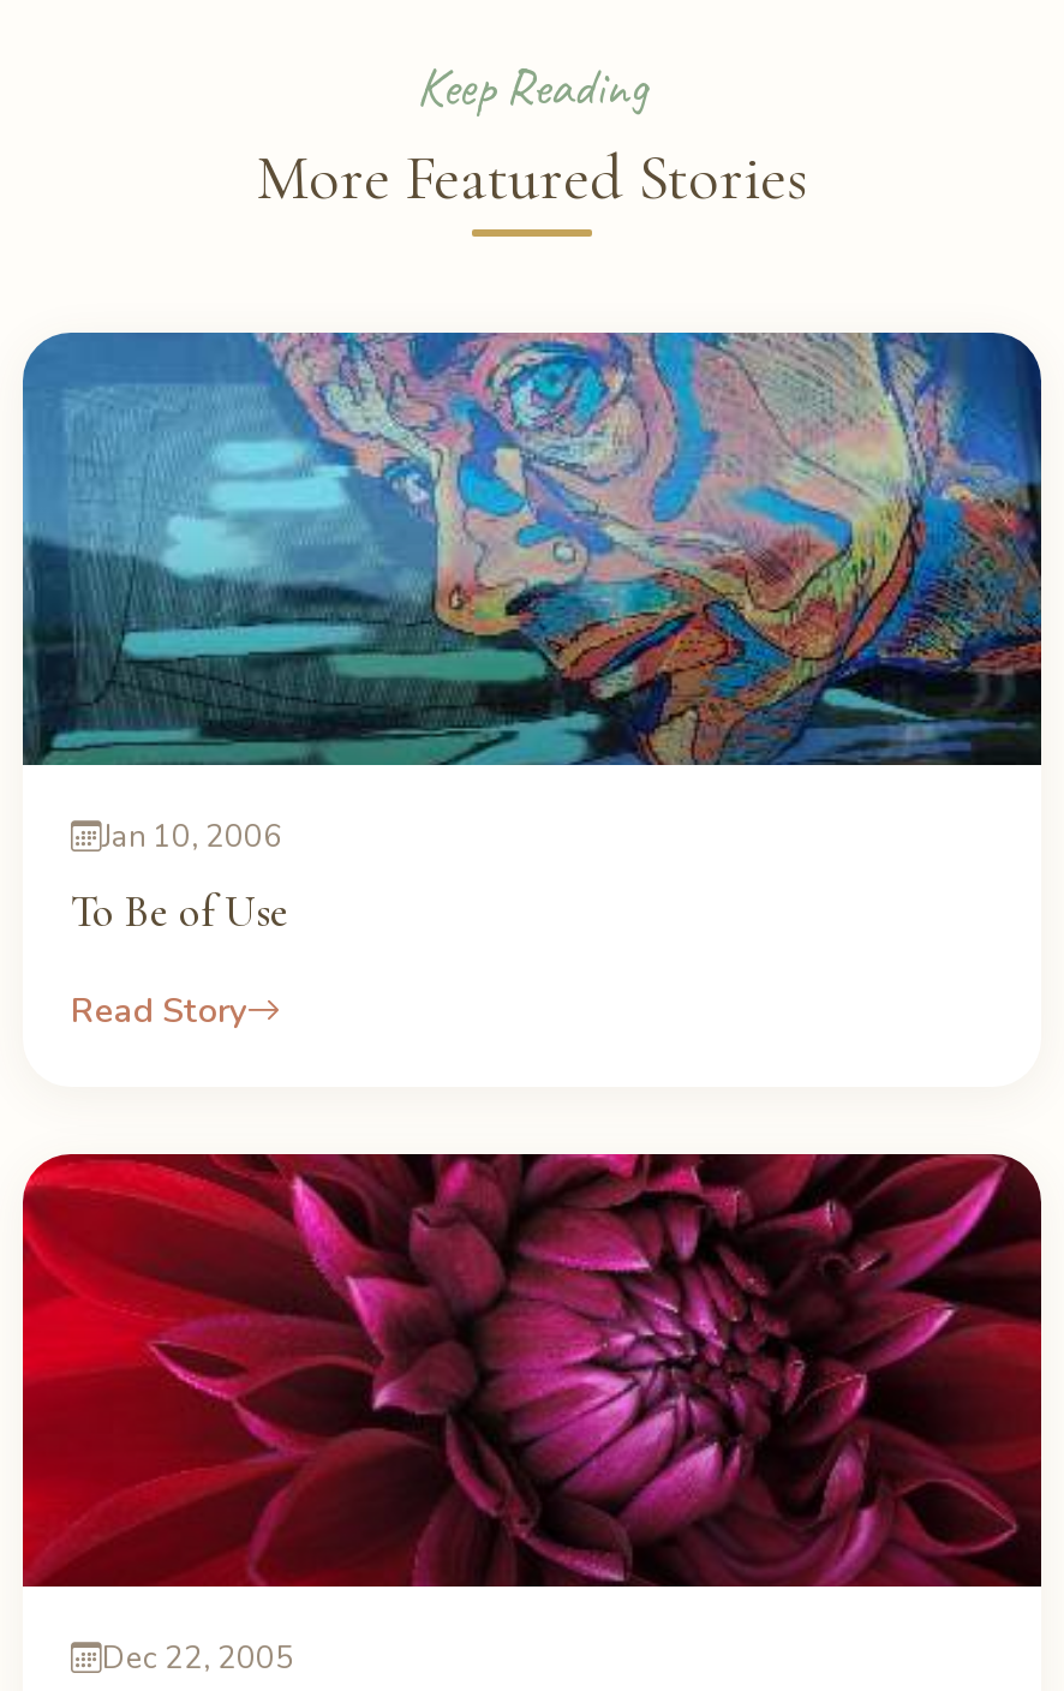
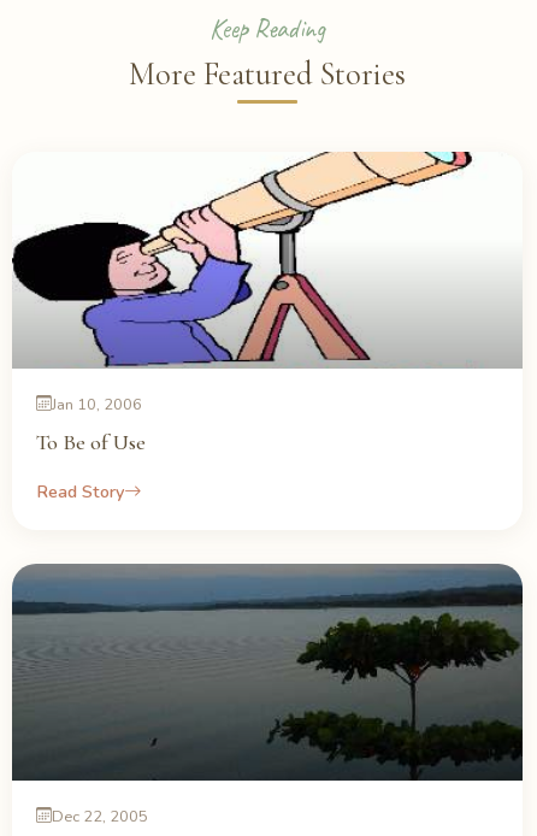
[20,329,1044,766] [image] -> [11,151,523,369] [image]
[20,1153,1041,1590] [image] -> [11,563,523,782] [image]

